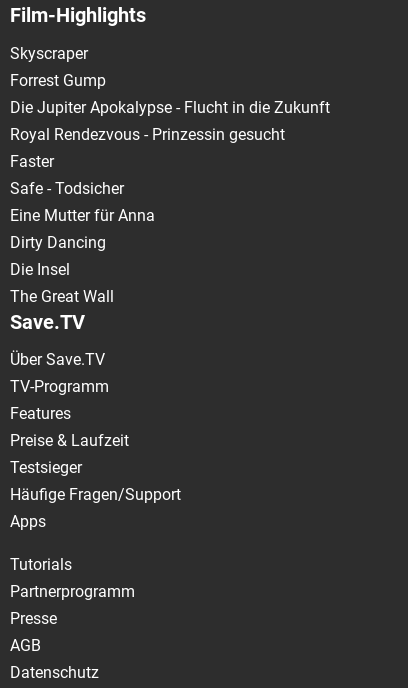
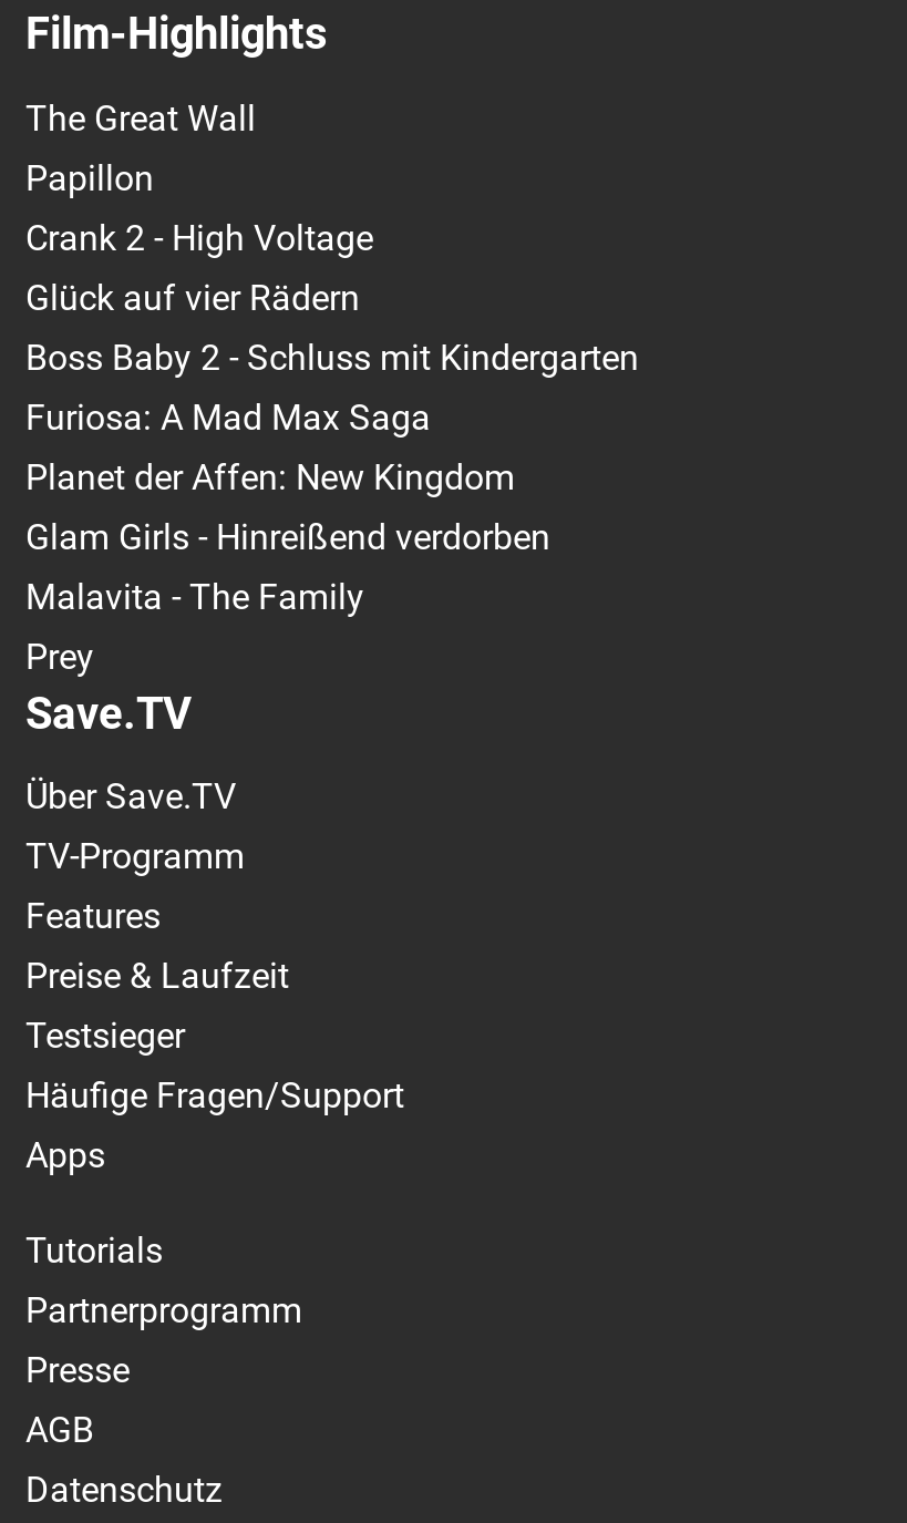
[10,44,330,279] Skyscraper | Forrest Gump | Die Jupiter Apokalypse - Flucht in die Zukunft | Royal Rendezvous - Prinzessin gesucht | Faster | Safe - Todsicher | Eine Mutter für Anna | Dirty Dancing | Die Insel -> none
moved [10,287,114,306] -> [25,97,256,139]: The Great Wall
none -> [25,156,639,677] Papillon | Crank 2 - High Voltage | Glück auf vier Rädern | Boss Baby 2 - Schluss mit Kindergarten | Furiosa: A Mad Max Saga | Planet der Affen: New Kingdom | Glam Girls - Hinreißend verdorben | Malavita - The Family | Prey

